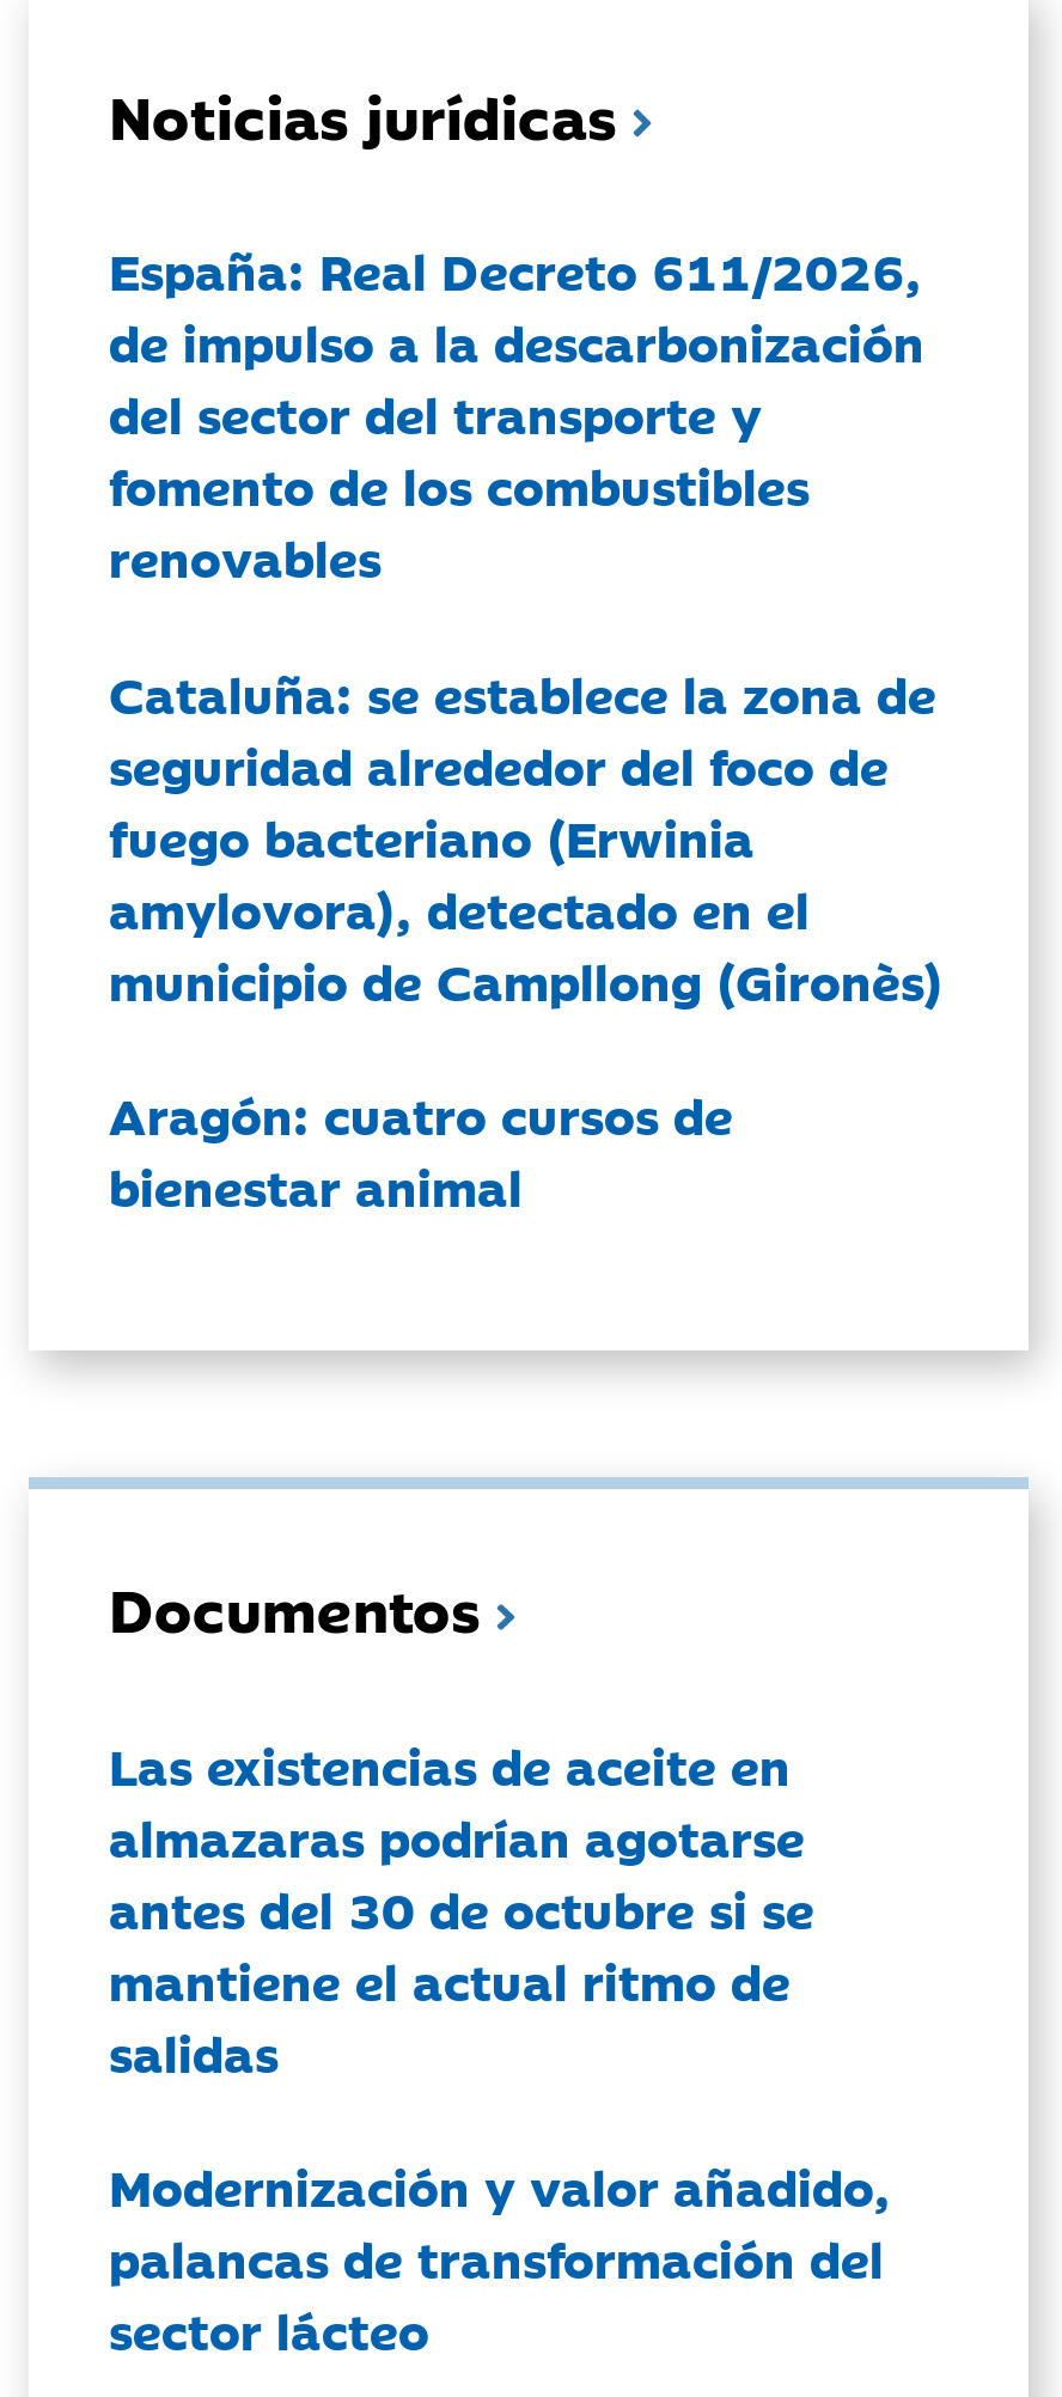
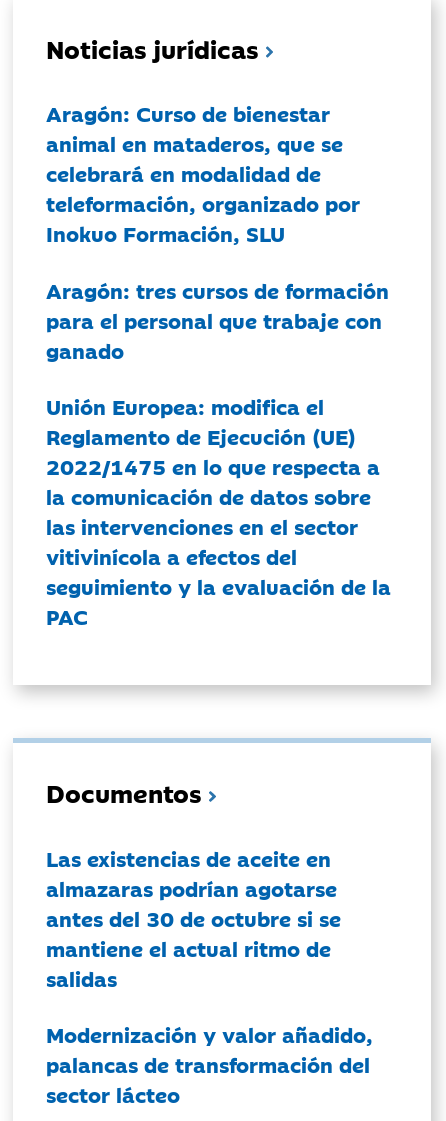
[108,234,924,593] España: Real Decreto 611/2026, | de impulso a la descarbonización | del sector del transporte y | fomento de los combustibles | renovables -> [46,98,360,248] Aragón: Curso de bienestar | animal en mataderos, que se | celebrará en modalidad de | teleformación, organizado por | Inokuo Formación, SLU
[108,656,943,1015] Cataluña: se establece la zona de | seguridad alrededor del foco de | fuego bacteriano (Erwinia | amylovora), detectado en el | municipio de Campllong (Gironès) -> [46,275,389,365] Aragón: tres cursos de formación | para el personal que trabaje con | ganado
[108,1079,733,1222] Aragón: cuatro cursos de | bienestar animal -> [46,391,391,631] Unión Europea: modifica el | Reglamento de Ejecución (UE) | 2022/1475 en lo que respecta a | la comunicación de datos sobre | las intervenciones en el sector | vitivinícola a efectos del | seguimiento y la evaluación de la | PAC

